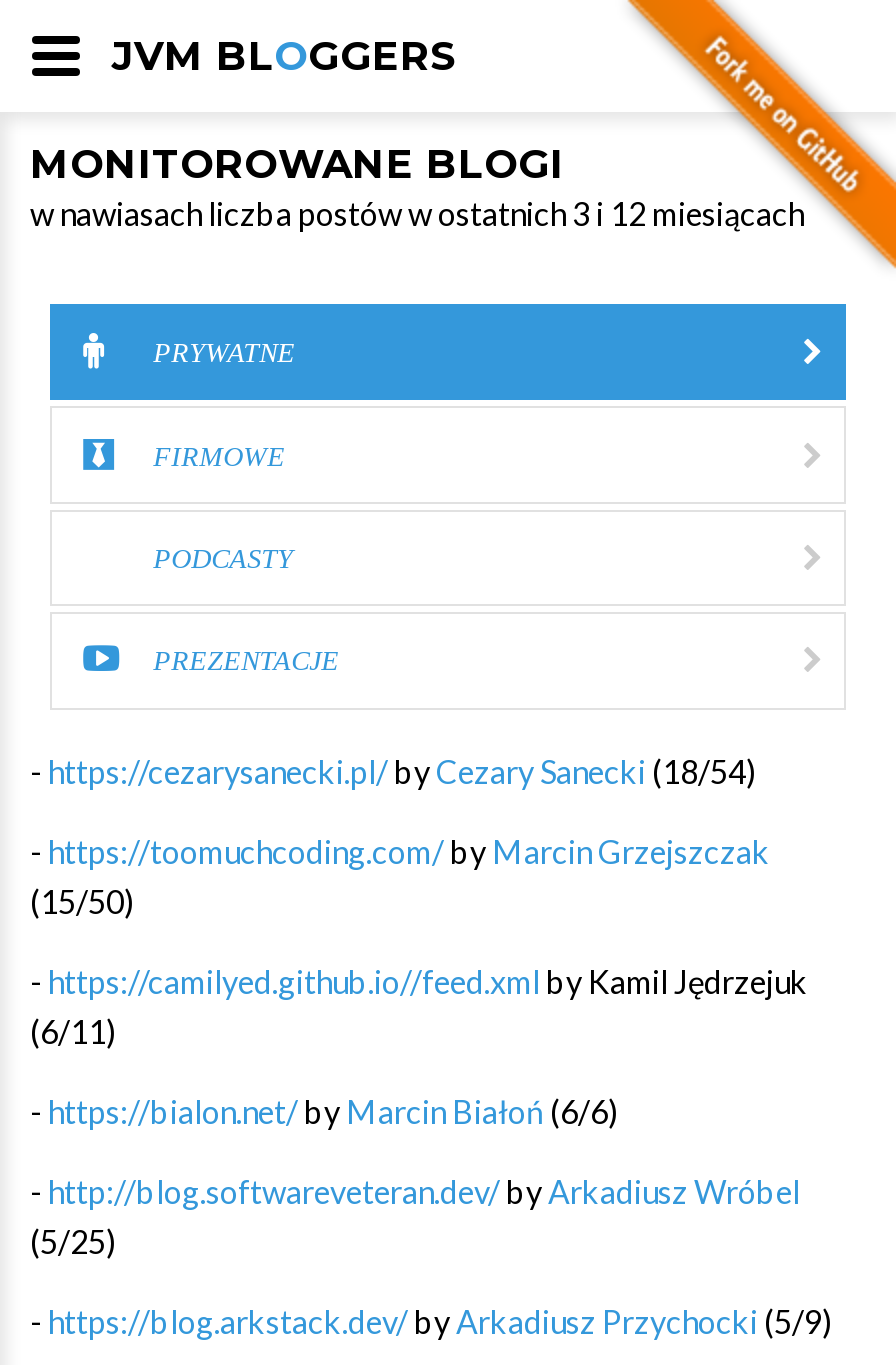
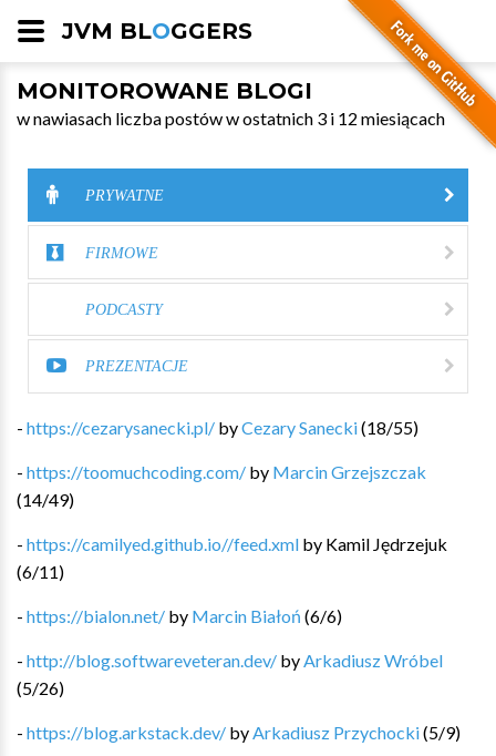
[30,751,756,789] - https://cezarysanecki.pl/ by Cezary Sanecki (18/54) -> [17,416,418,437] - https://cezarysanecki.pl/ by Cezary Sanecki (18/55)
[30,881,134,919] (15/50) -> [17,488,74,509] (14/49)
[30,1221,116,1259] (5/25) -> [17,677,64,698] (5/26)

